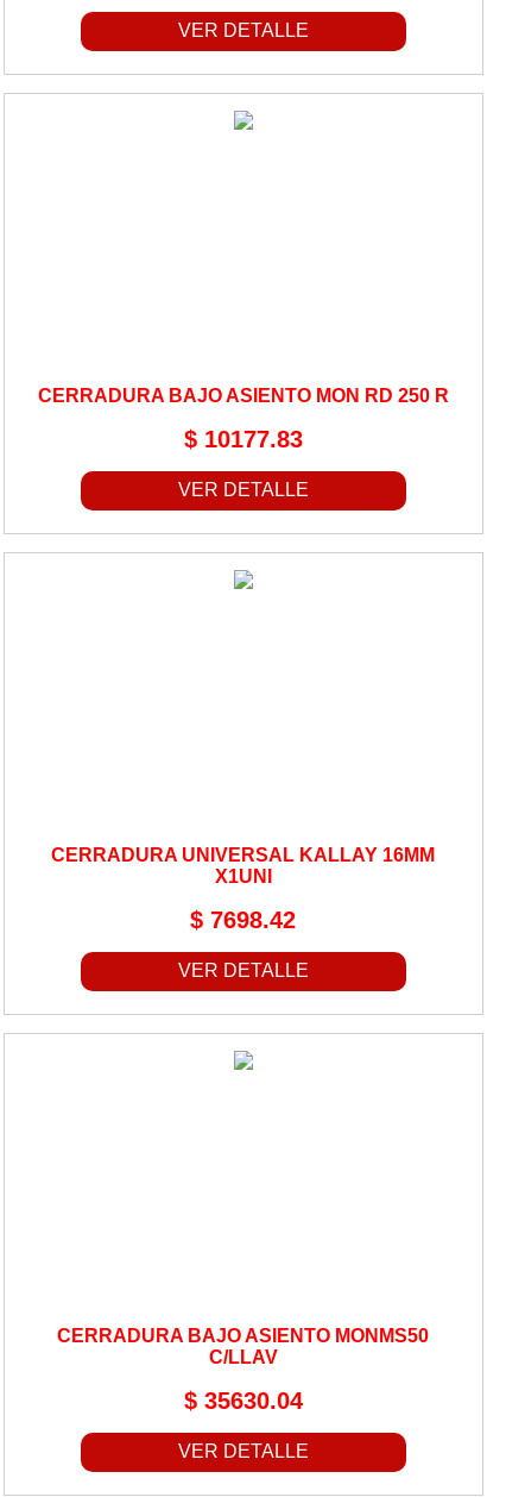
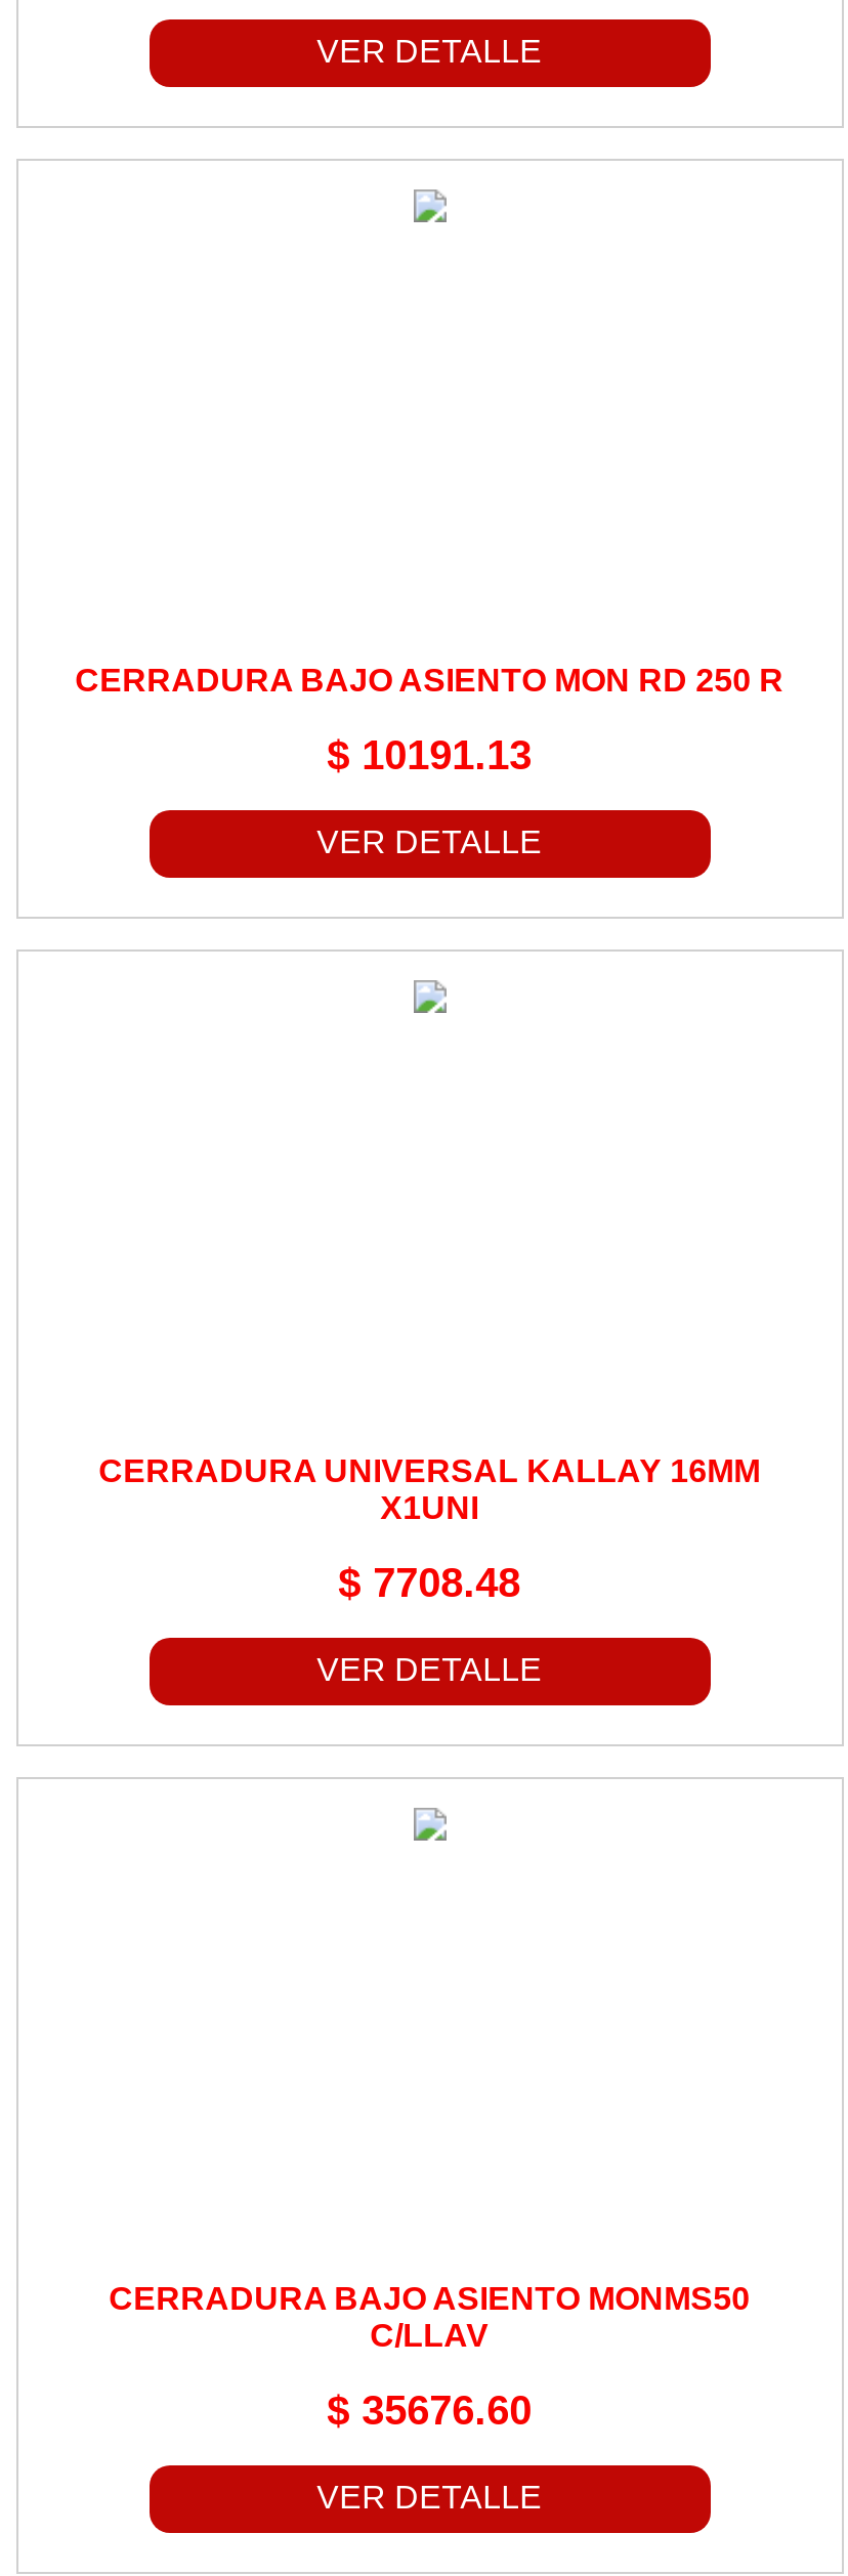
[184,426,303,452] $ 10177.83 -> [327,732,532,777] $ 10191.13
[190,907,296,933] $ 7698.42 -> [338,1560,521,1605] $ 7708.48
[184,1388,303,1414] $ 35630.04 -> [327,2388,532,2433] $ 35676.60

